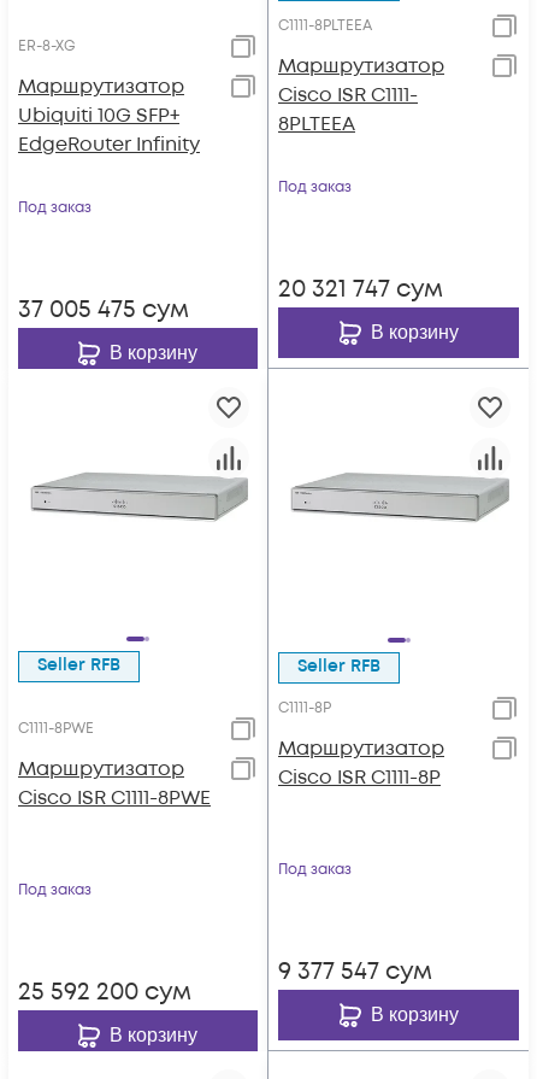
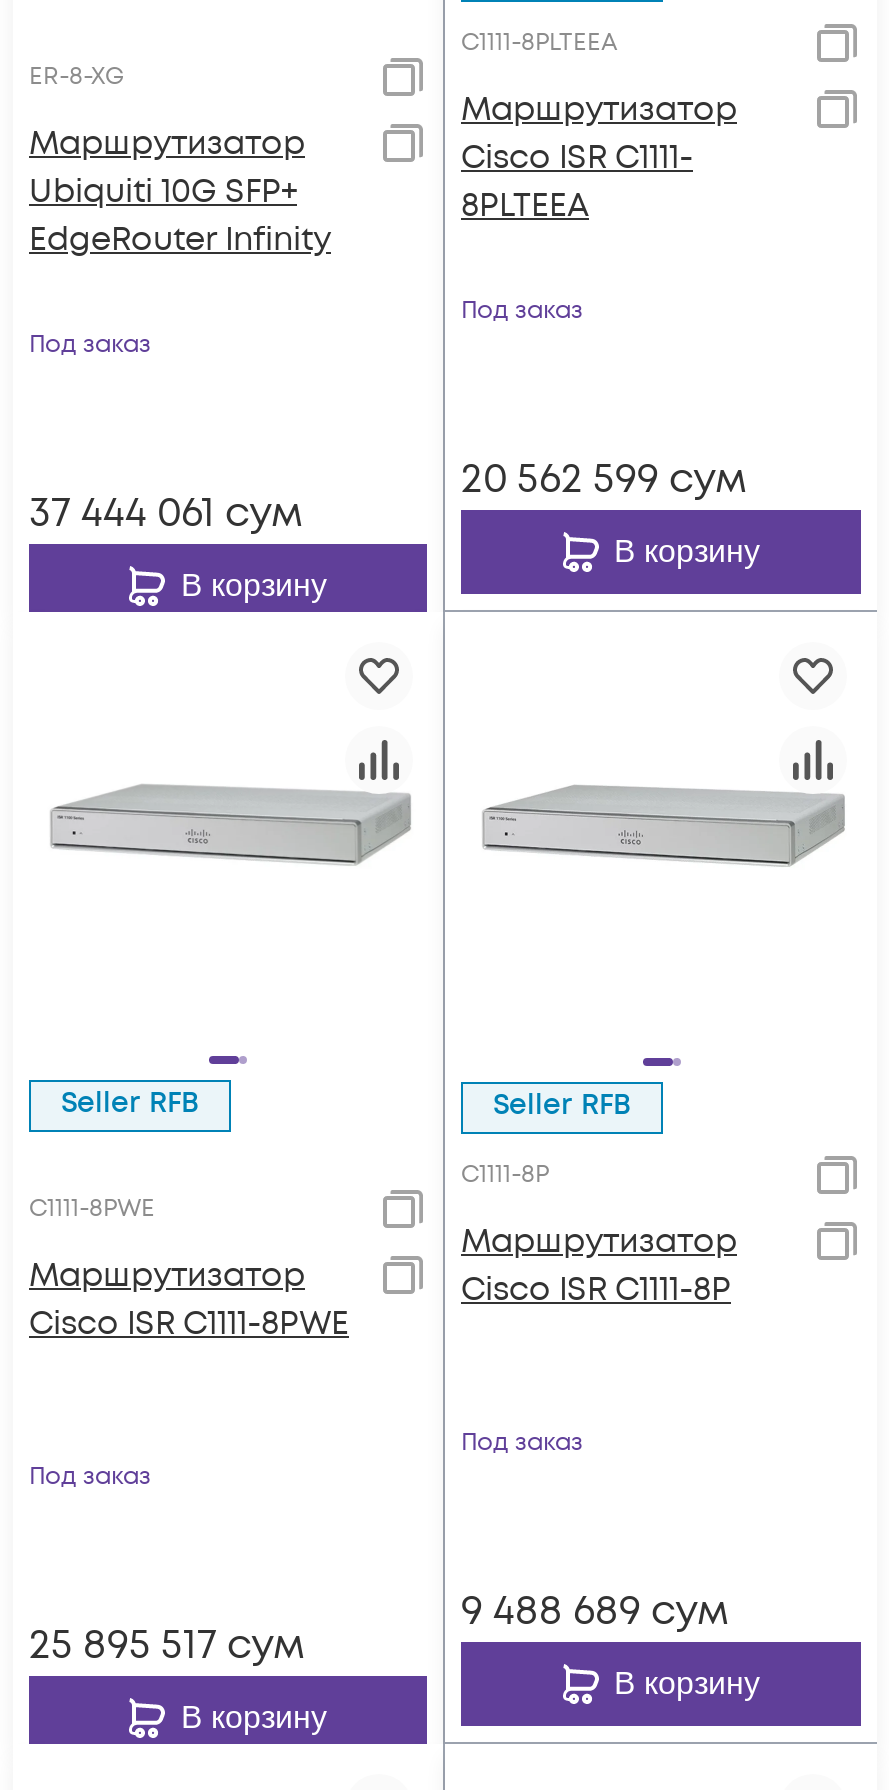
[278,272,443,306] 20 321 747 сум -> [461,452,747,508] 20 562 599 сум
[18,293,189,327] 37 005 475 сум -> [29,486,303,542] 37 444 061 сум
[278,955,432,989] 9 377 547 сум -> [461,1584,729,1640] 9 488 689 сум
[18,975,191,1009] 25 592 200 сум -> [29,1618,305,1674] 25 895 517 сум

